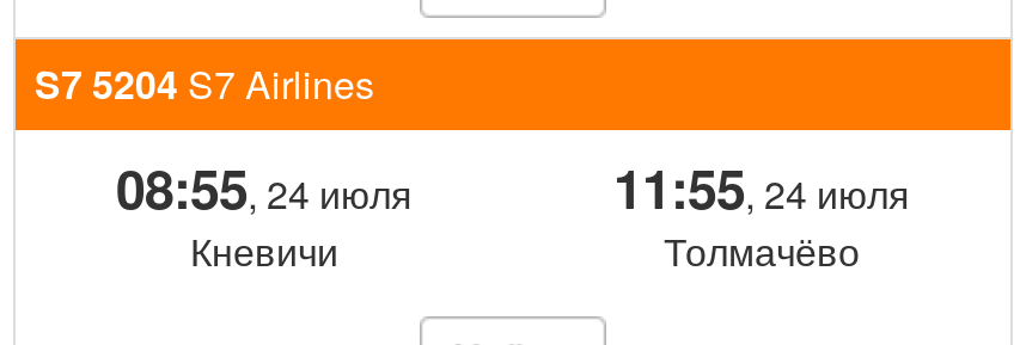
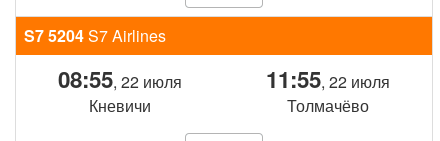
[116,149,413,226] 08:55, 24 июля -> [58,63,182,95] 08:55, 22 июля
[613,149,910,226] 11:55, 24 июля -> [266,63,390,95] 11:55, 22 июля

